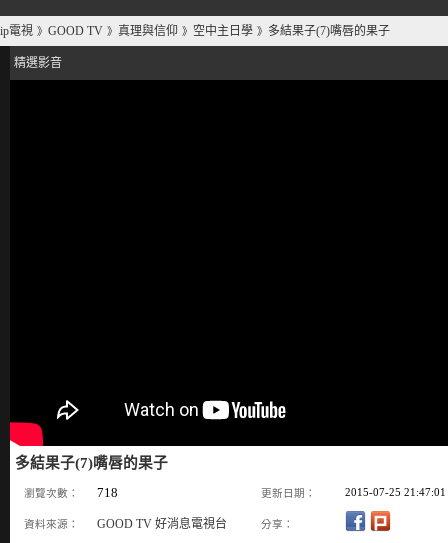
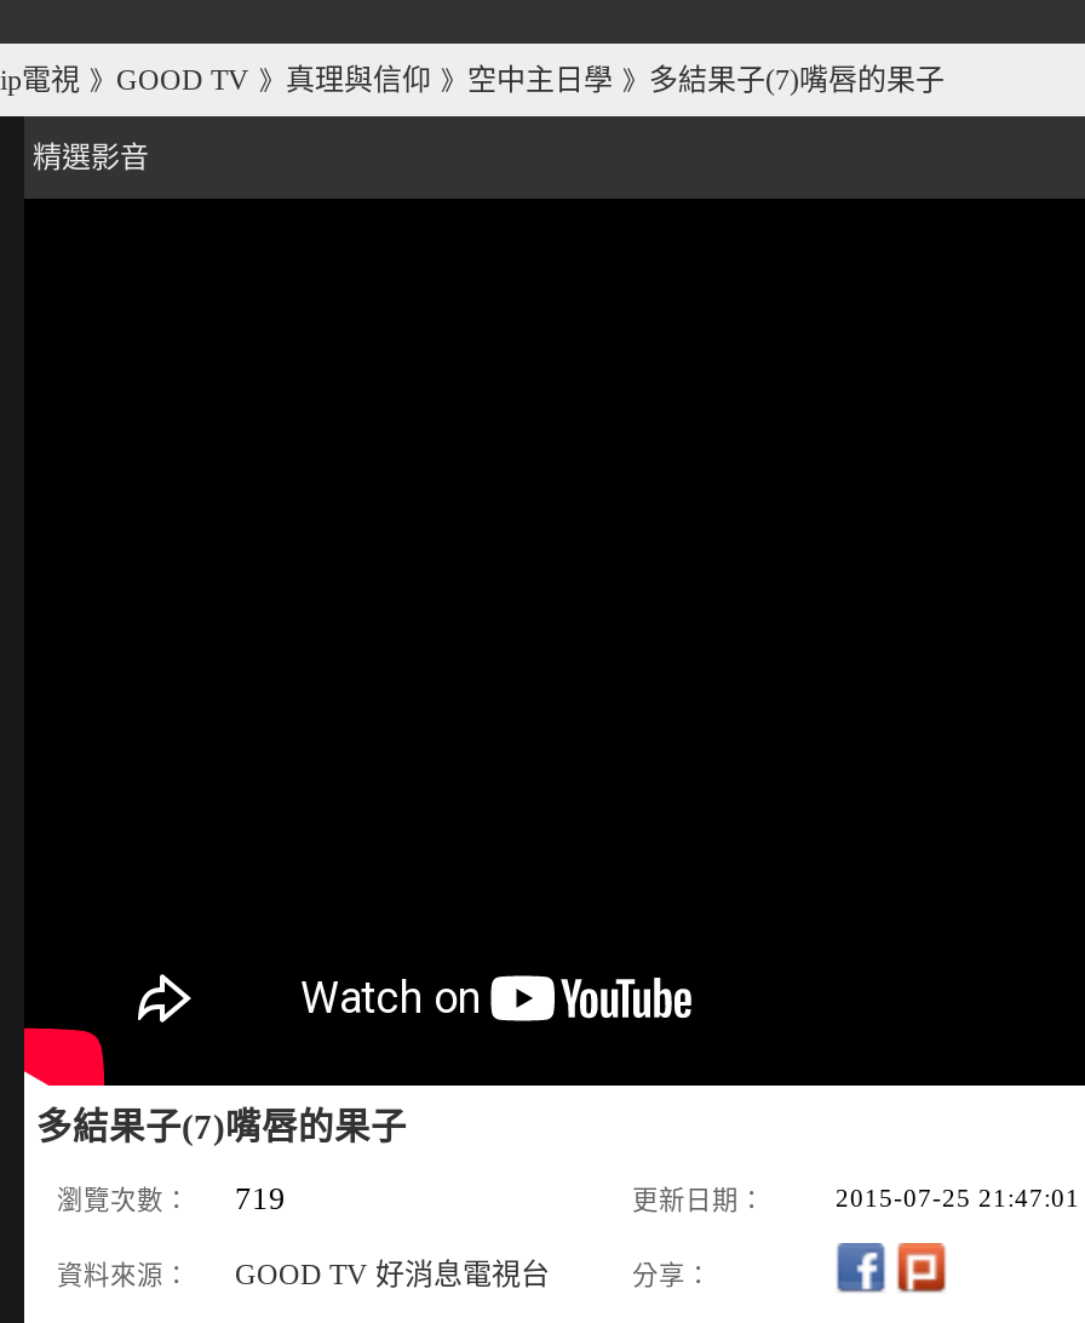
[23,485,118,500] 瀏覽次數： 718 -> [57,1180,286,1216] 瀏覽次數： 719

